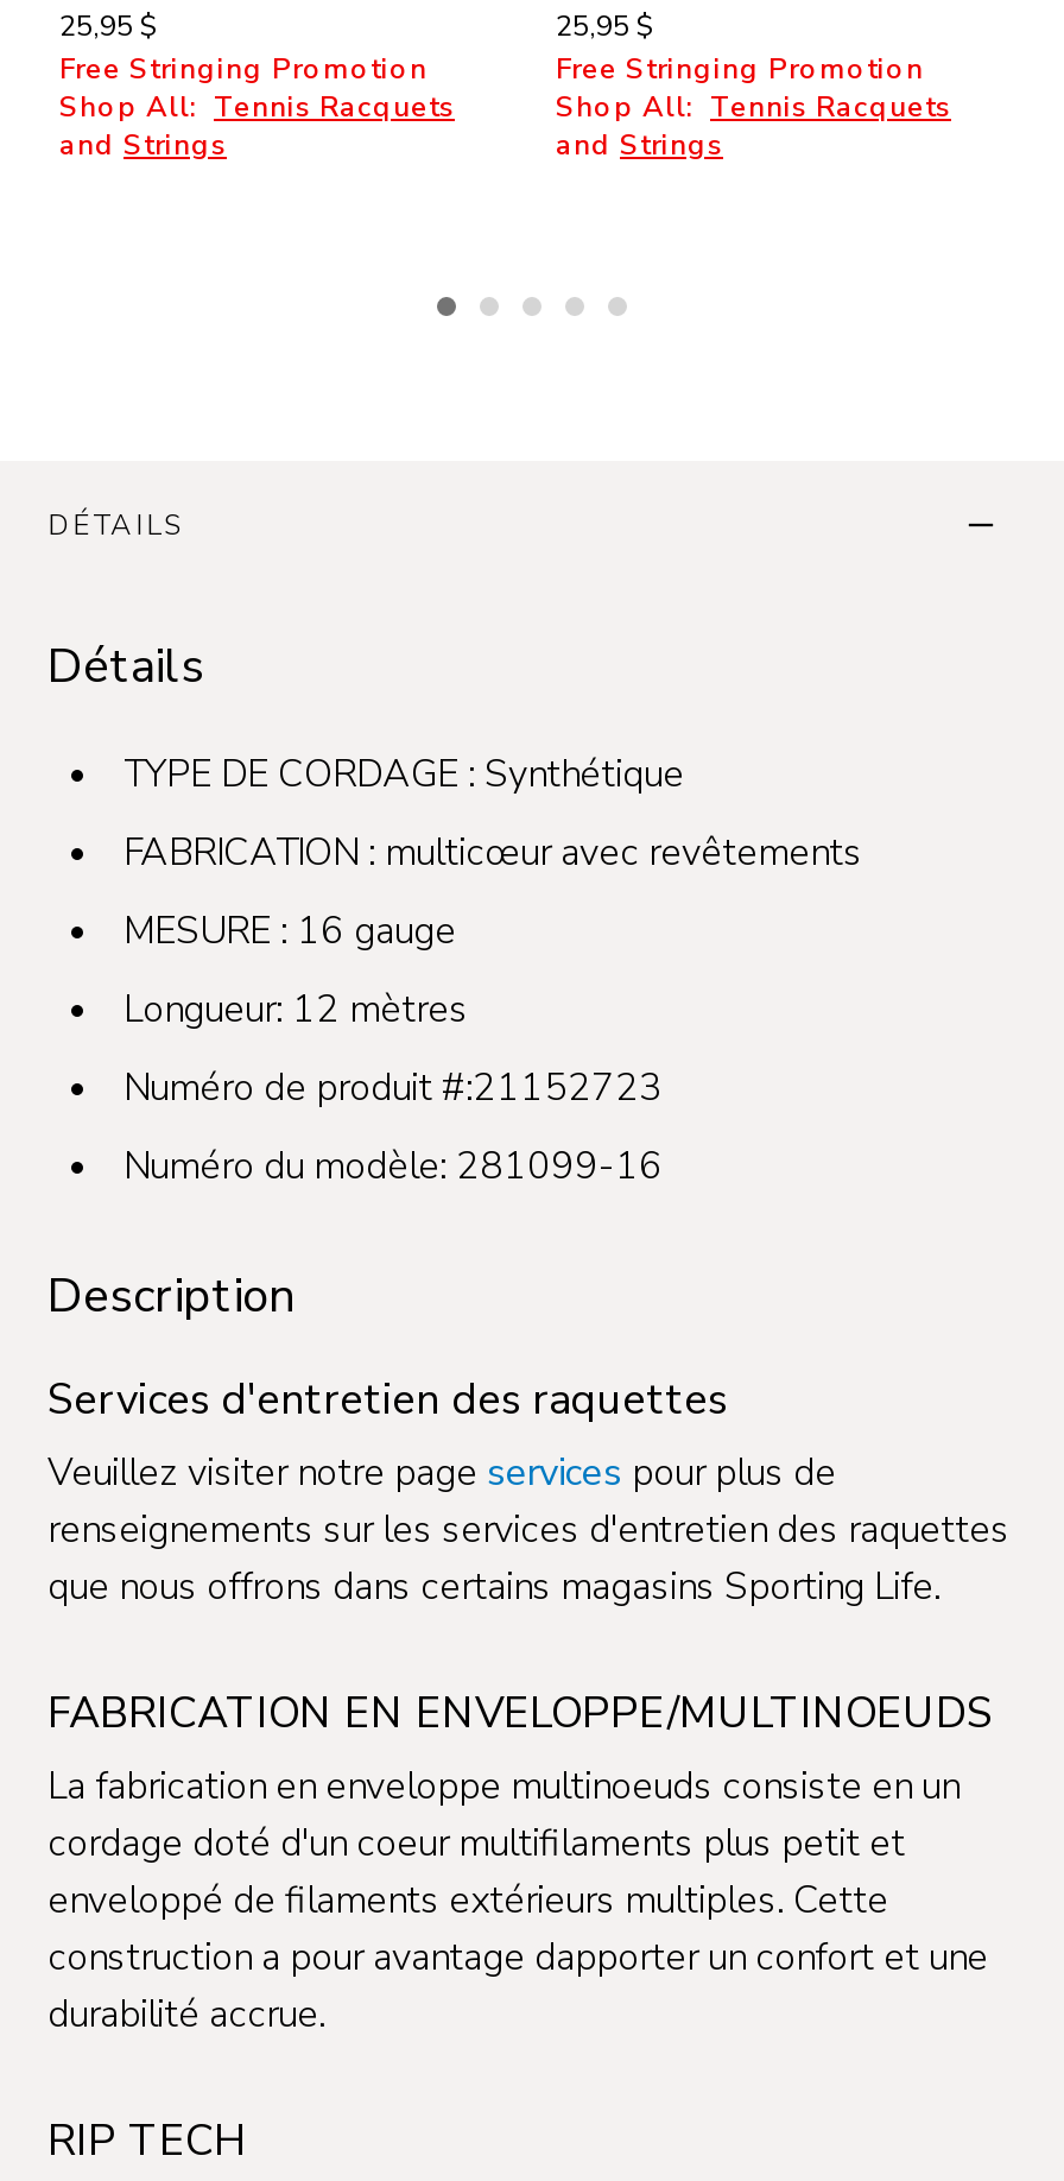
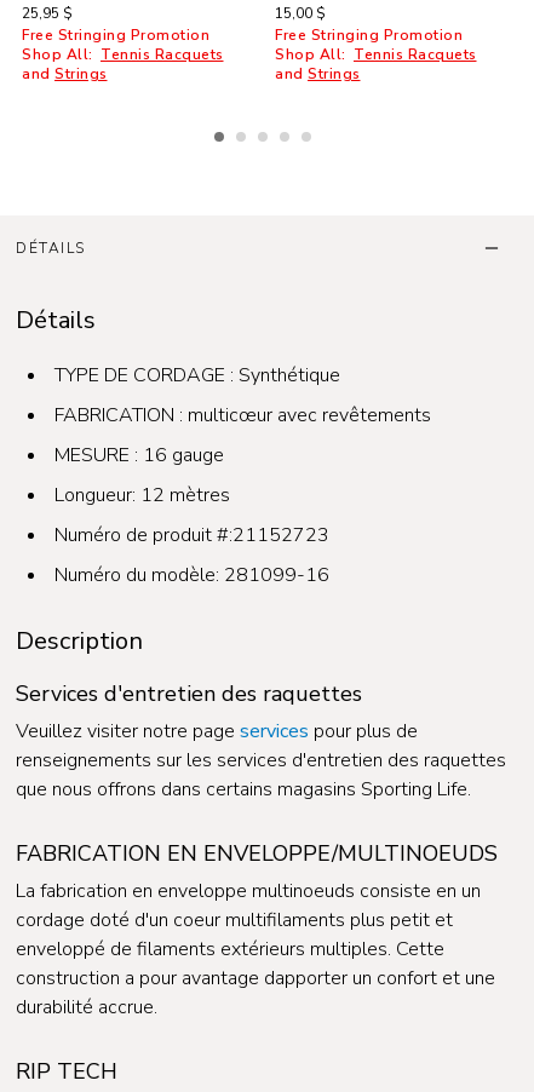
[556,7,655,45] 25,95 $ -> [275,4,326,23] 15,00 $

